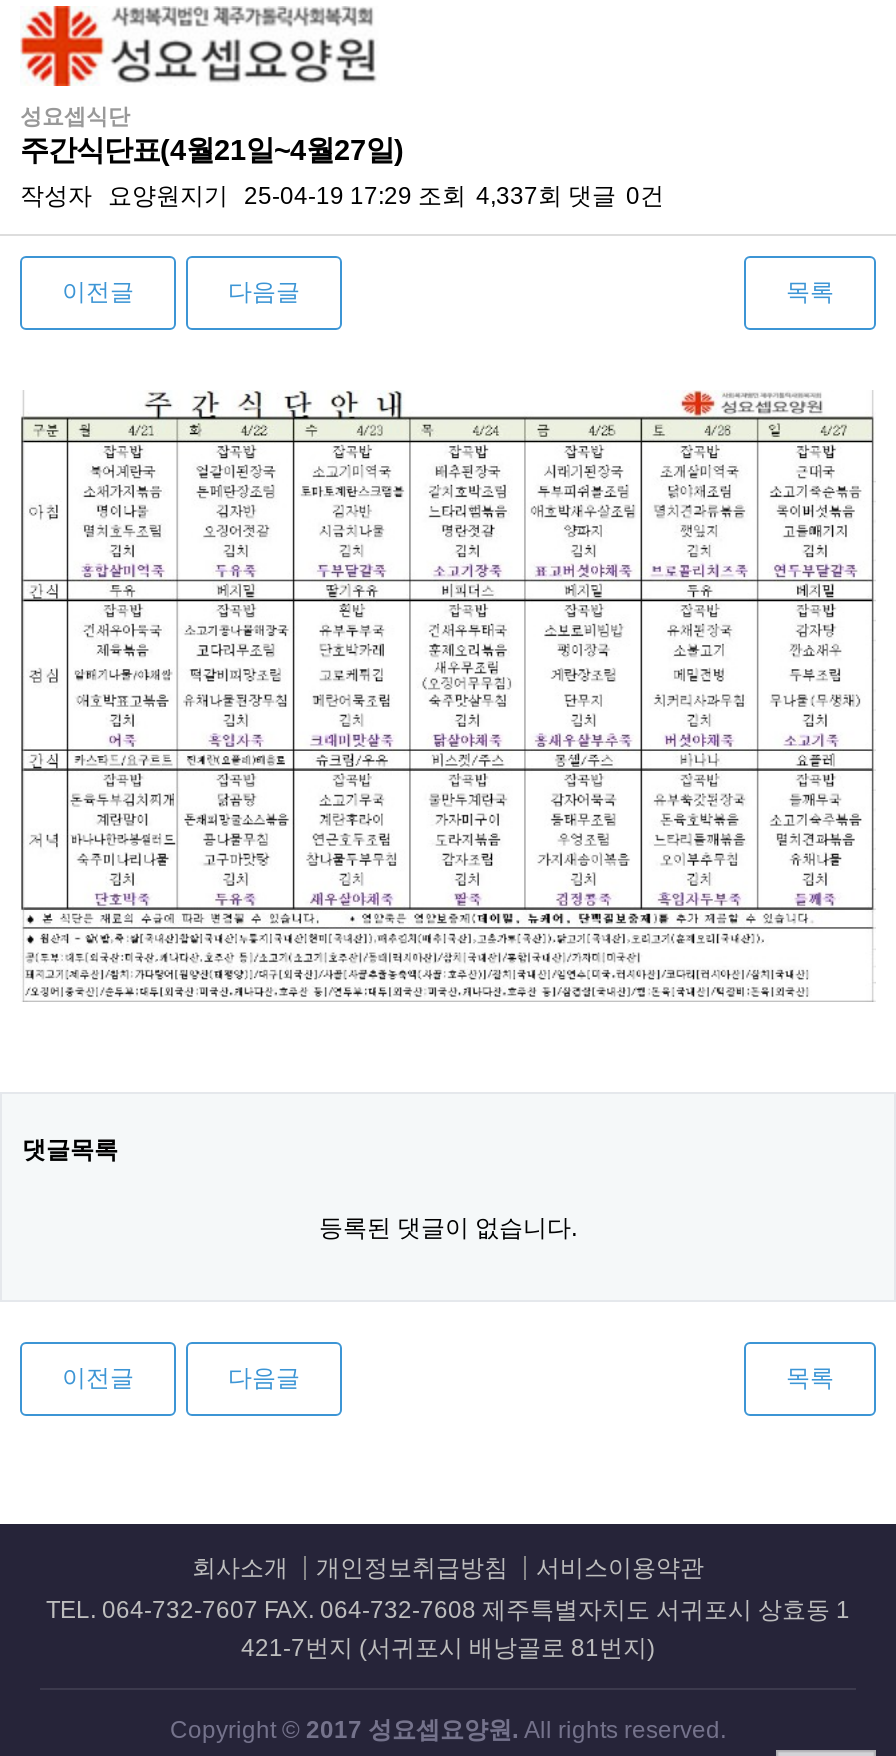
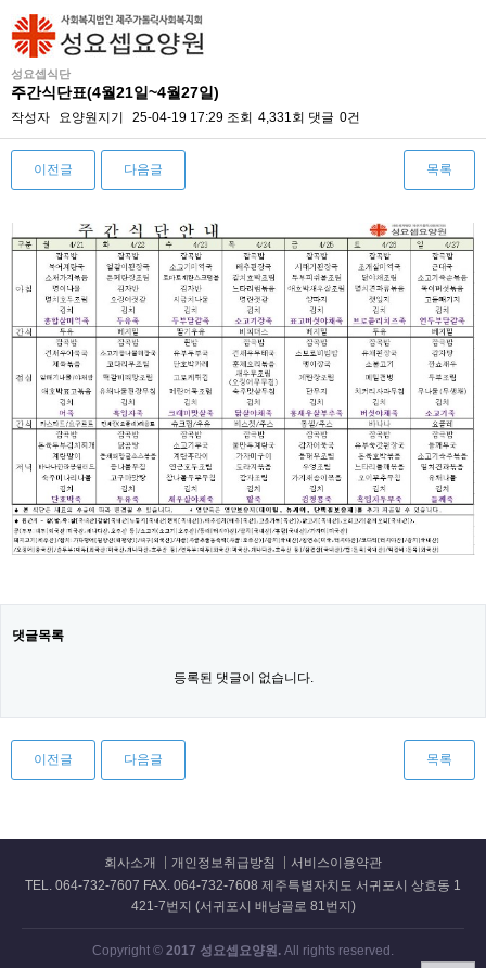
[20,182,664,210] 작성자 요양원지기 25-04-19 17:29 조회 4,337회 댓글 0건 -> [11,110,360,125] 작성자 요양원지기 25-04-19 17:29 조회 4,331회 댓글 0건

